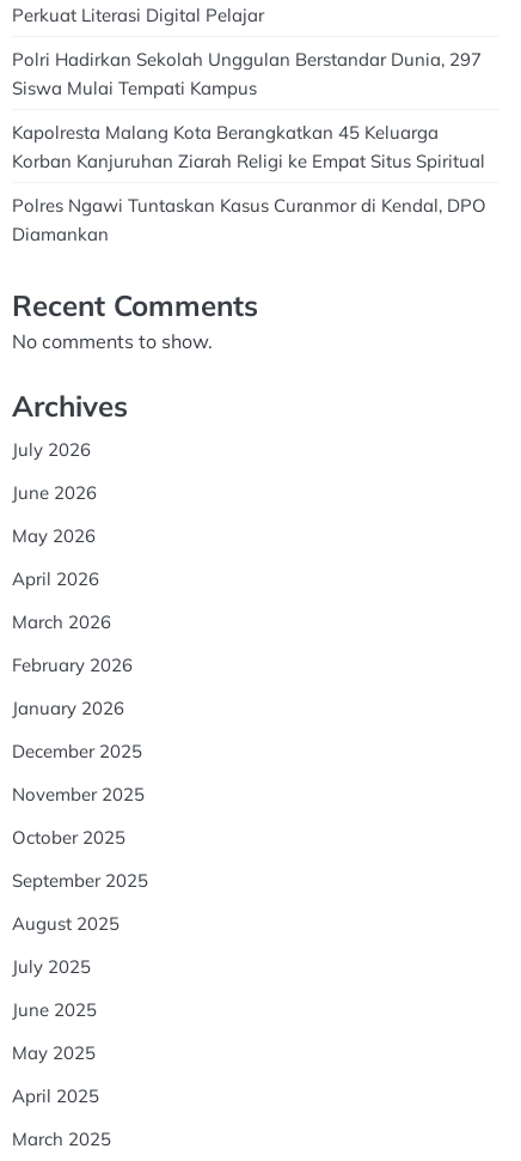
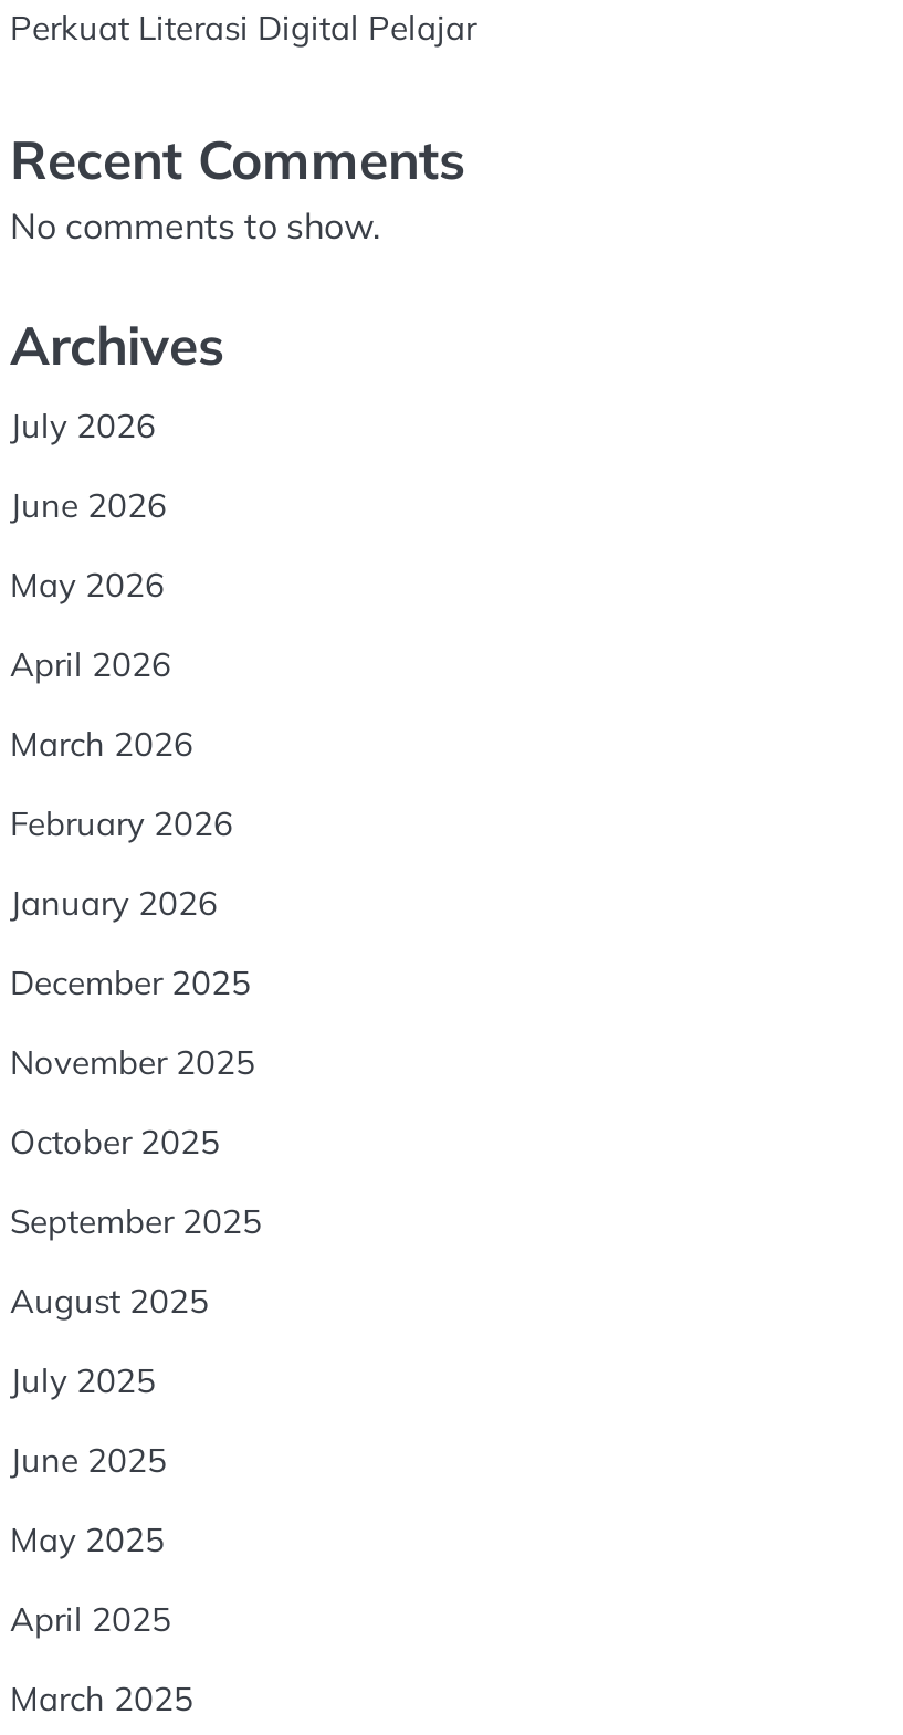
[12,48,486,245] Polri Hadirkan Sekolah Unggulan Berstandar Dunia, 297 | Siswa Mulai Tempati Kampus | Kapolresta Malang Kota Berangkatkan 45 Keluarga | Korban Kanjuruhan Ziarah Religi ke Empat Situs Spiritual | Polres Ngawi Tuntaskan Kasus Curanmor di Kendal, DPO | Diamankan -> none

